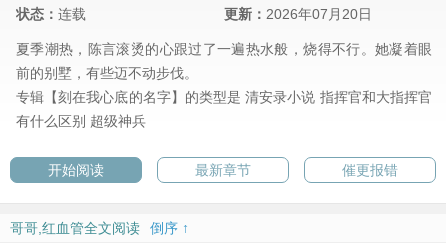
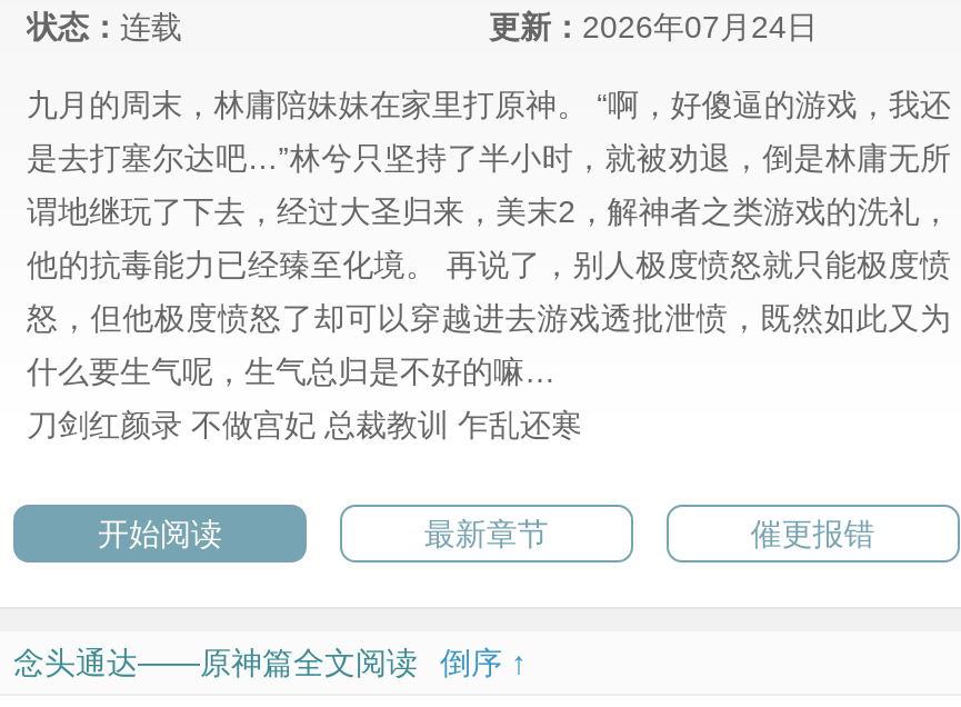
[16,6,432,129] 更新：2026年07月20日 | 夏季潮热，陈言滚烫的心跟过了一遍热水般，烧得不行。她凝着眼 | 前的别墅，有些迈不动步伐。 | 专辑【刻在我心底的名字】的类型是 清安录小说 指挥官和大指挥官 | 有什么区别 超级神兵 -> [27,10,951,444] 更新：2026年07月24日 | 九月的周末，林庸陪妹妹在家里打原神。 “啊，好傻逼的游戏，我还 | 是去打塞尔达吧…”林兮只坚持了半小时，就被劝退，倒是林庸无所 | 谓地继玩了下去，经过大圣归来，美末2，解神者之类游戏的洗礼， | 他的抗毒能力已经臻至化境。 再说了，别人极度愤怒就只能极度愤 | 怒，但他极度愤怒了却可以穿越进去游戏透批泄愤，既然如此又为 | 什么要生气呢，生气总归是不好的嘛… | 刀剑红颜录 不做宫妃 总裁教训 乍乱还寒
[10,220,140,236] 哥哥,红血管全文阅读 -> [13,646,418,681] 念头通达——原神篇全文阅读

